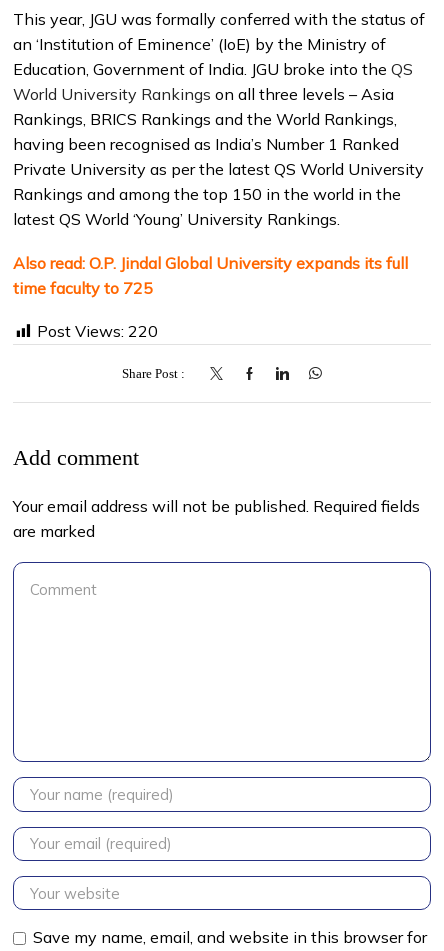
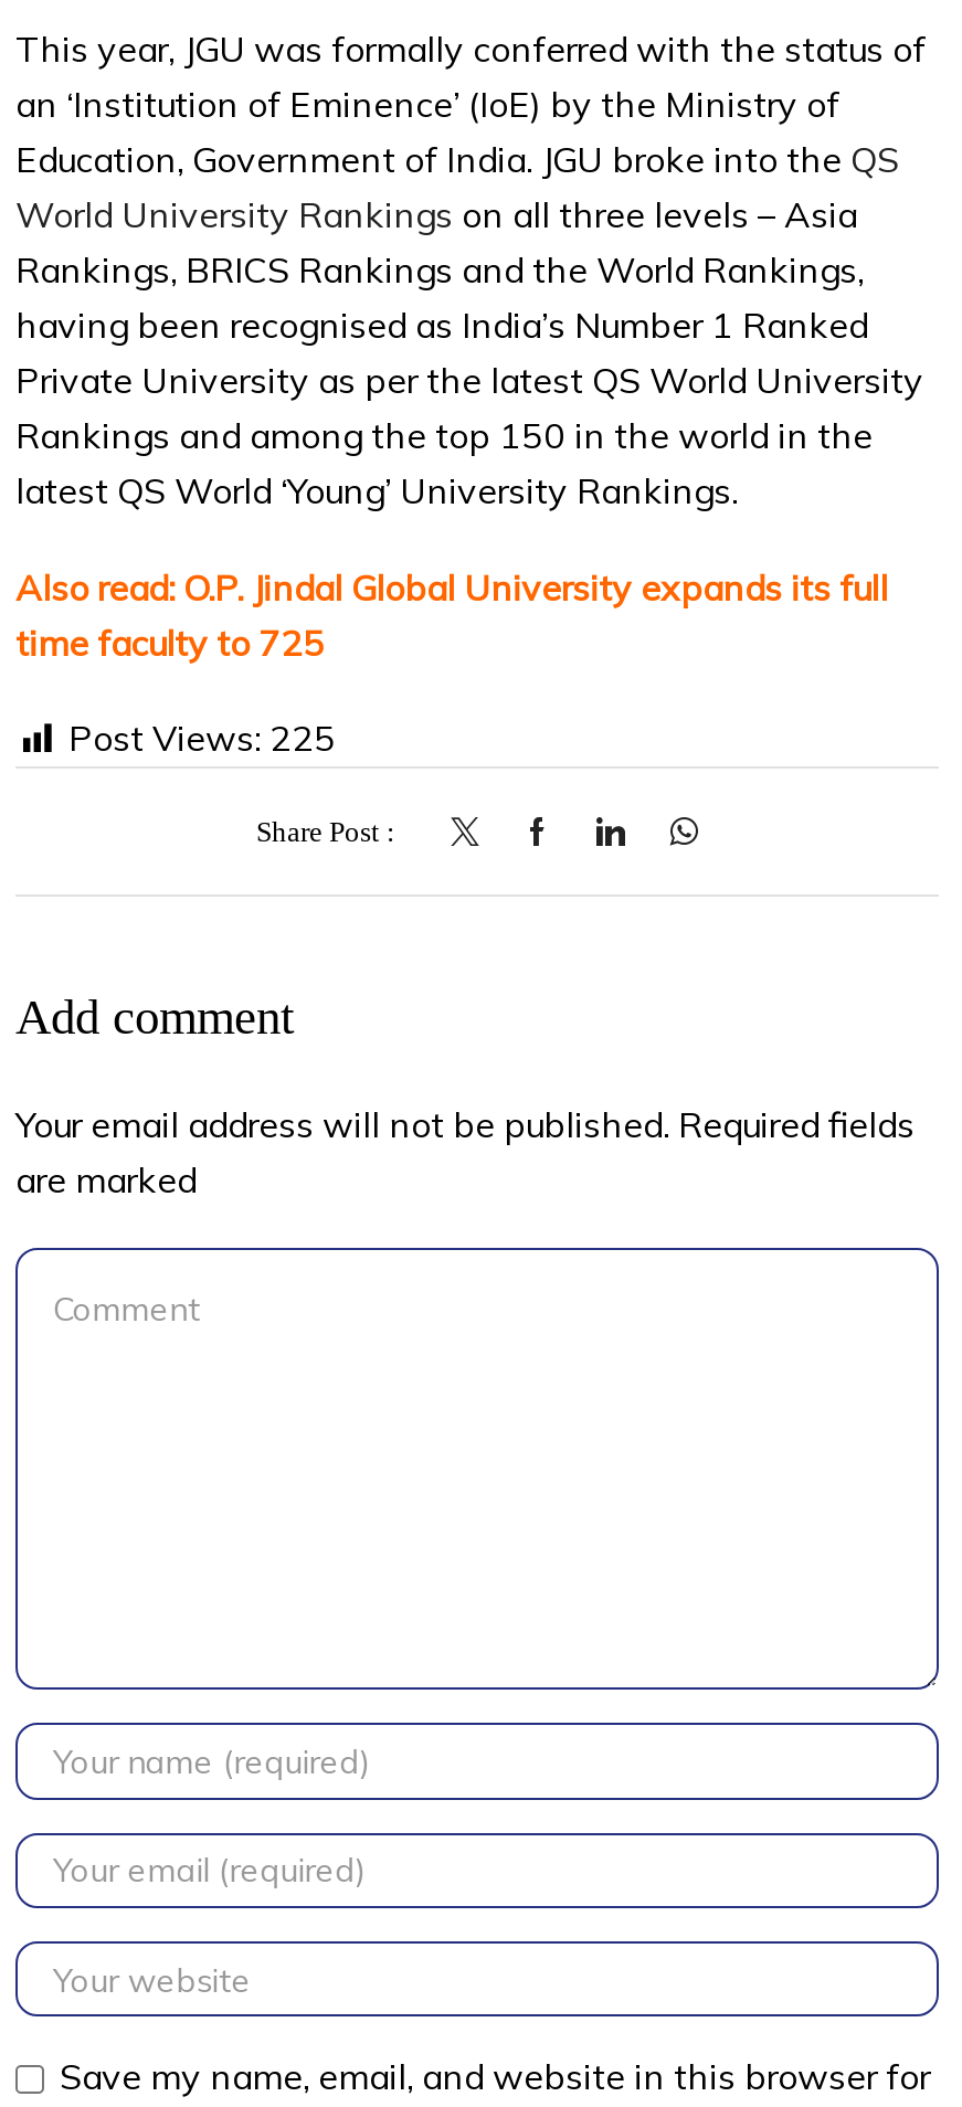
[37,321,158,341] Post Views: 220 -> [68,716,336,760] Post Views: 225

